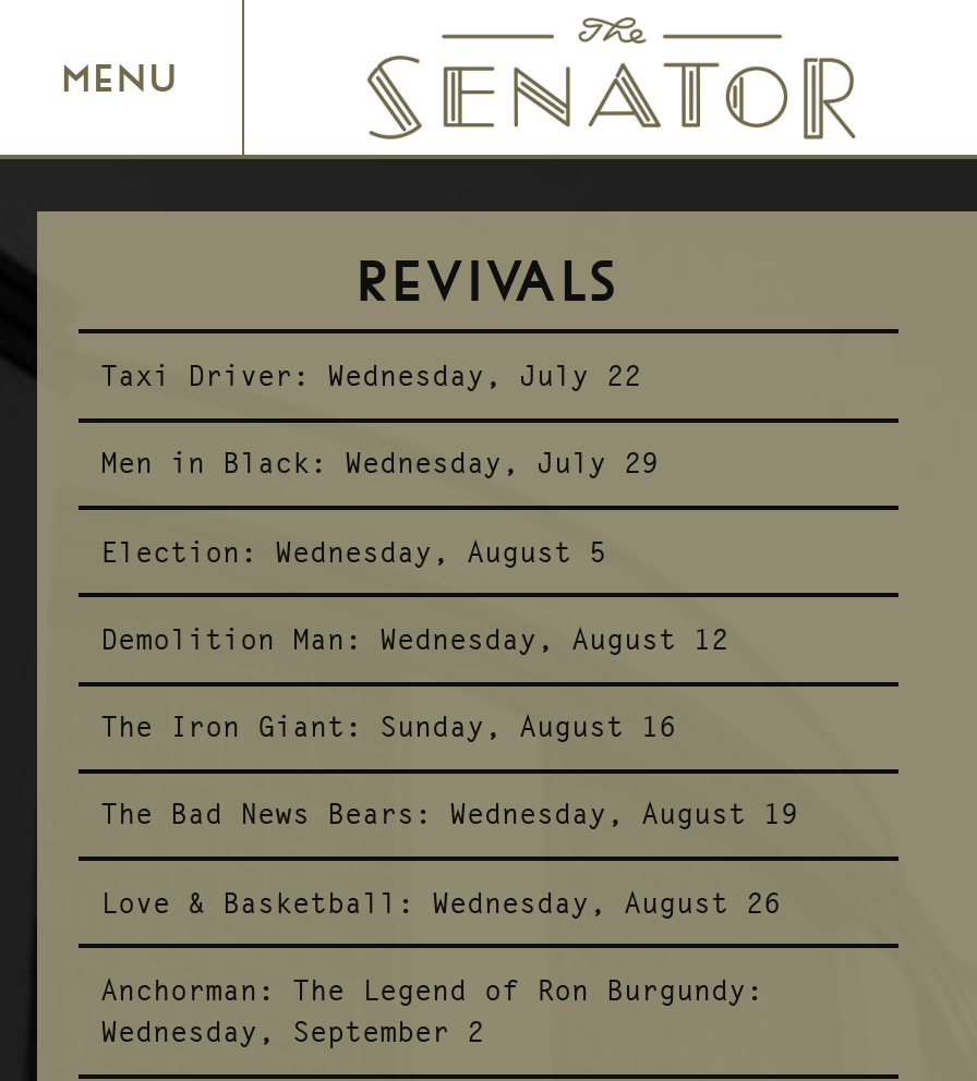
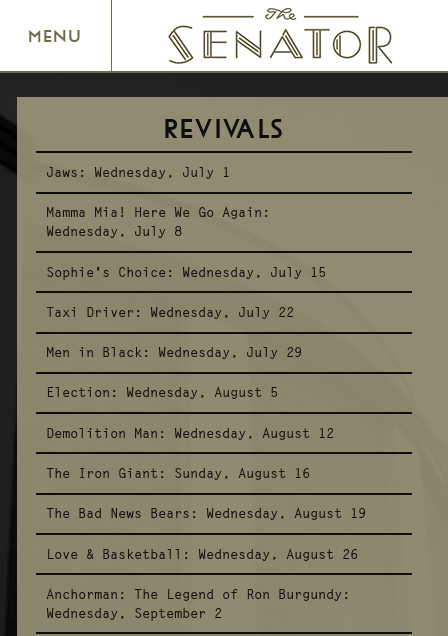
none -> [46,164,326,281] Jaws: Wednesday, July 1 | Mamma Mia! Here We Go Again: | Wednesday, July 8 | Sophie's Choice: Wednesday, July 15

